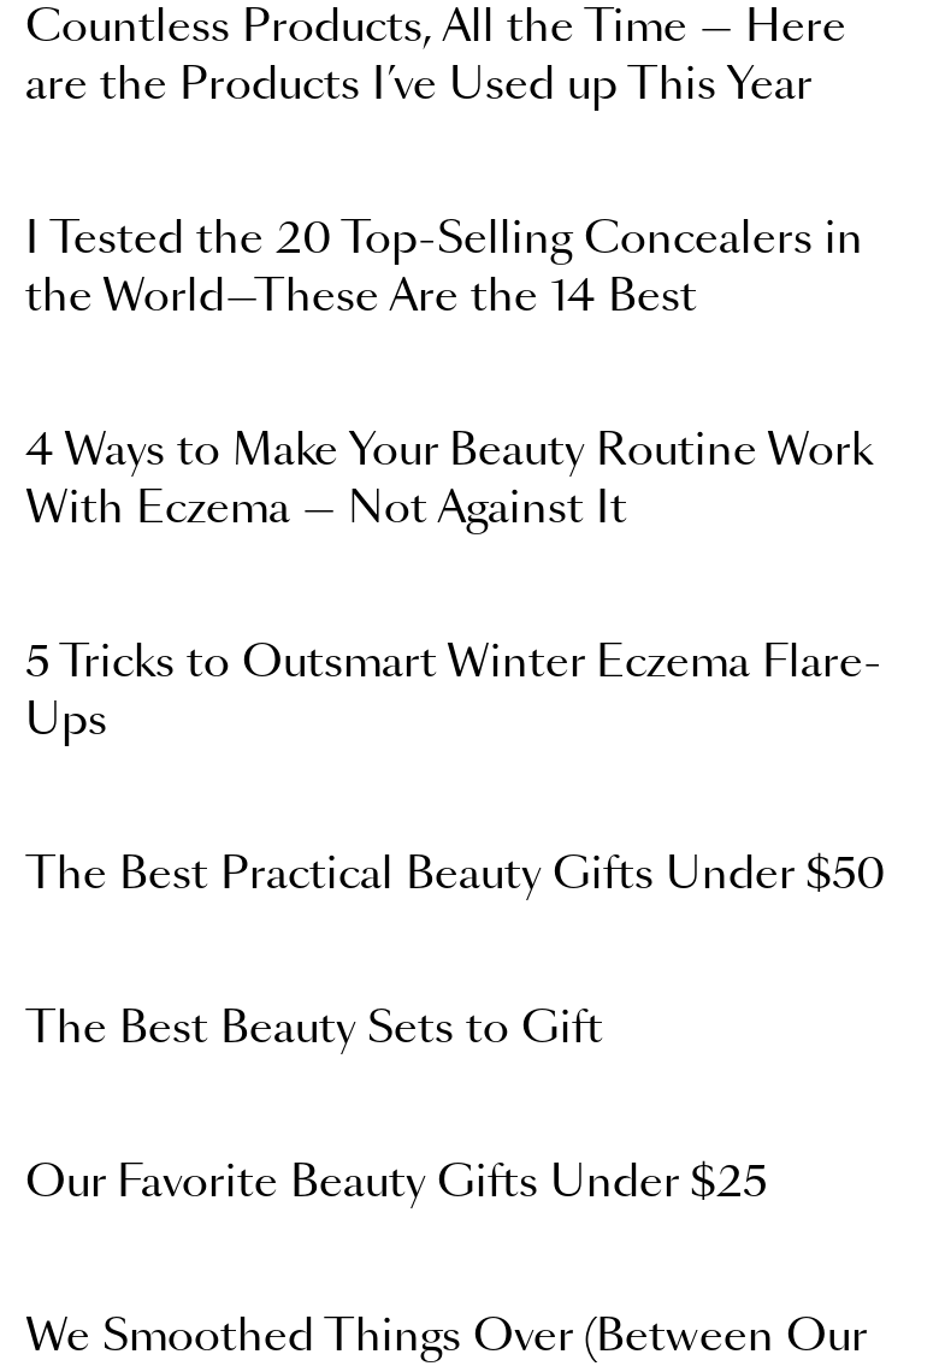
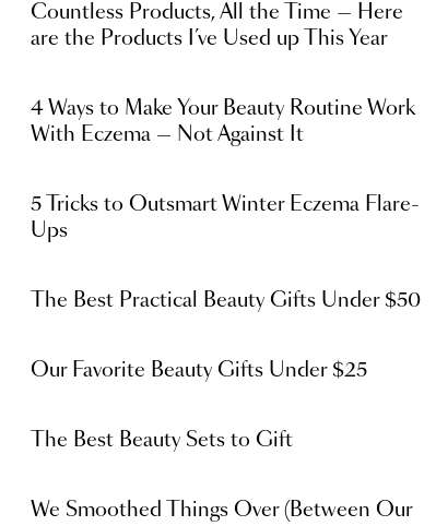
[25,219,863,320] I Tested the 20 Top-Selling Concealers in | the World—These Are the 14 Best -> none
moved [25,1009,603,1052] -> [31,431,293,451]: The Best Beauty Sets to Gift
moved [25,1163,767,1206] -> [31,361,367,381]: Our Favorite Beauty Gifts Under $25

